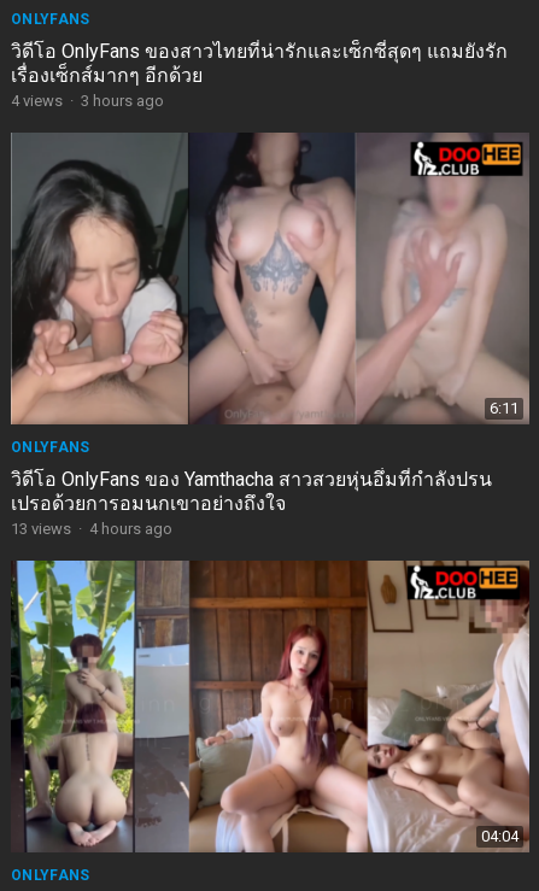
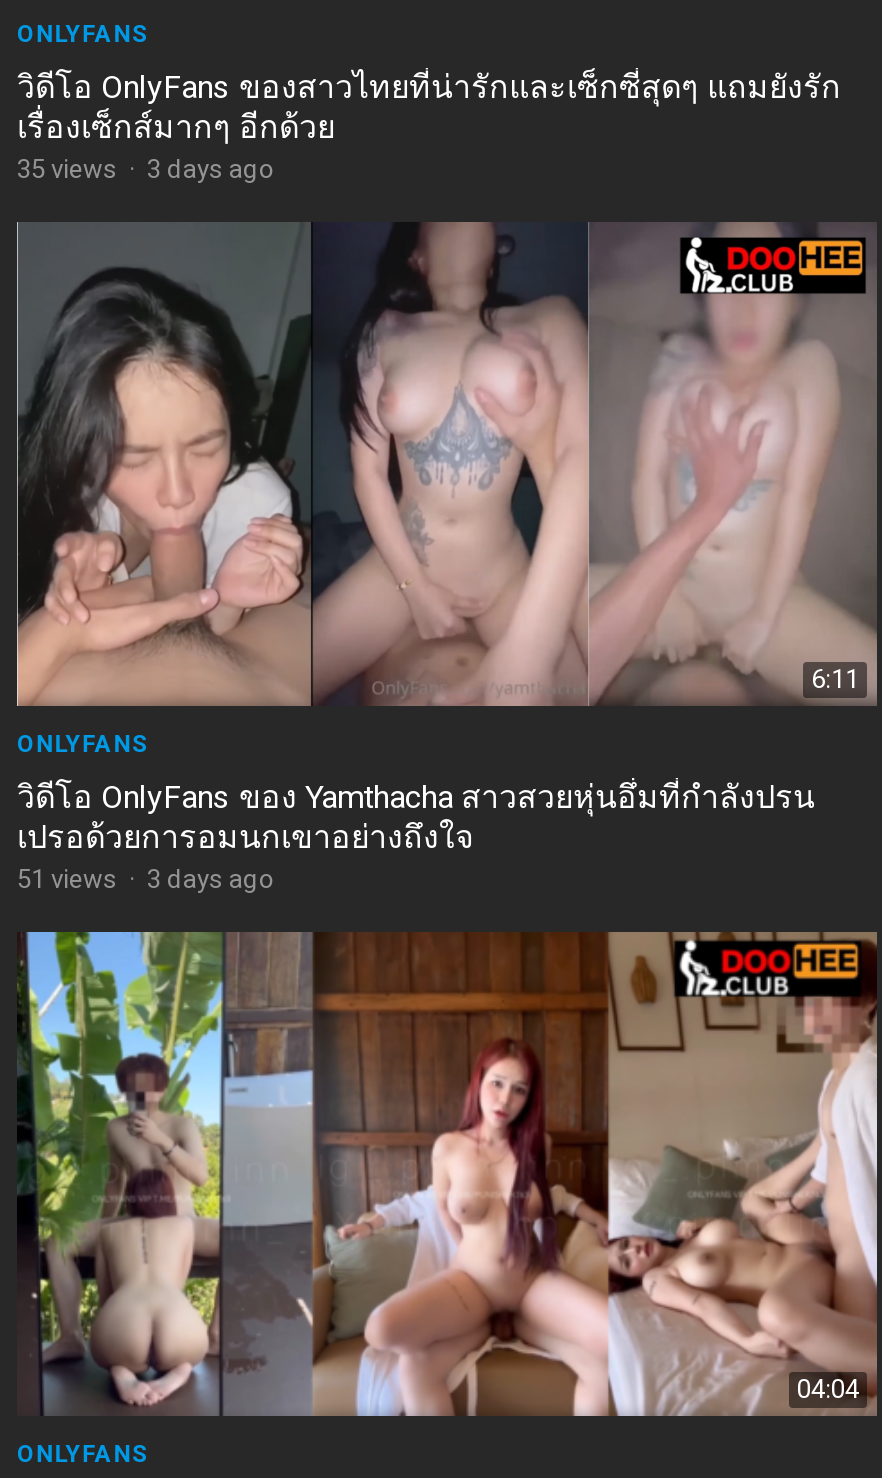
[11,92,164,110] 4 views · 3 hours ago -> [17,154,275,184] 35 views · 3 days ago
[11,520,172,538] 13 views · 4 hours ago -> [17,864,275,894] 51 views · 3 days ago

